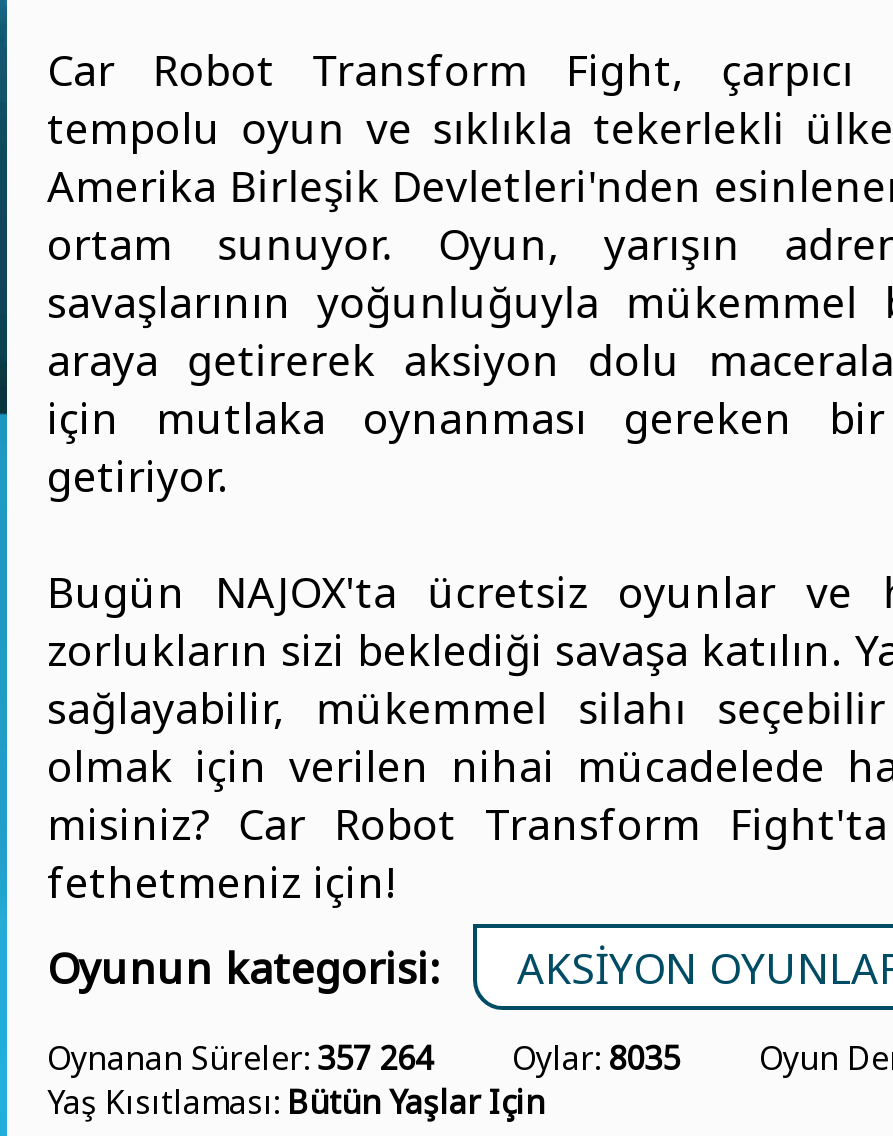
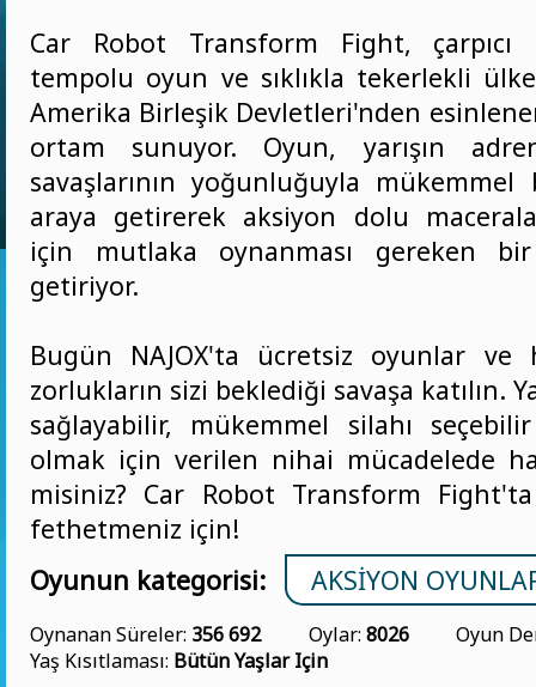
[47,1036,433,1080] Oynanan Süreler: 357 264 -> [30,621,261,648] Oynanan Süreler: 356 692
[512,1036,680,1080] Oylar: 8035 -> [308,621,409,648] Oylar: 8026

